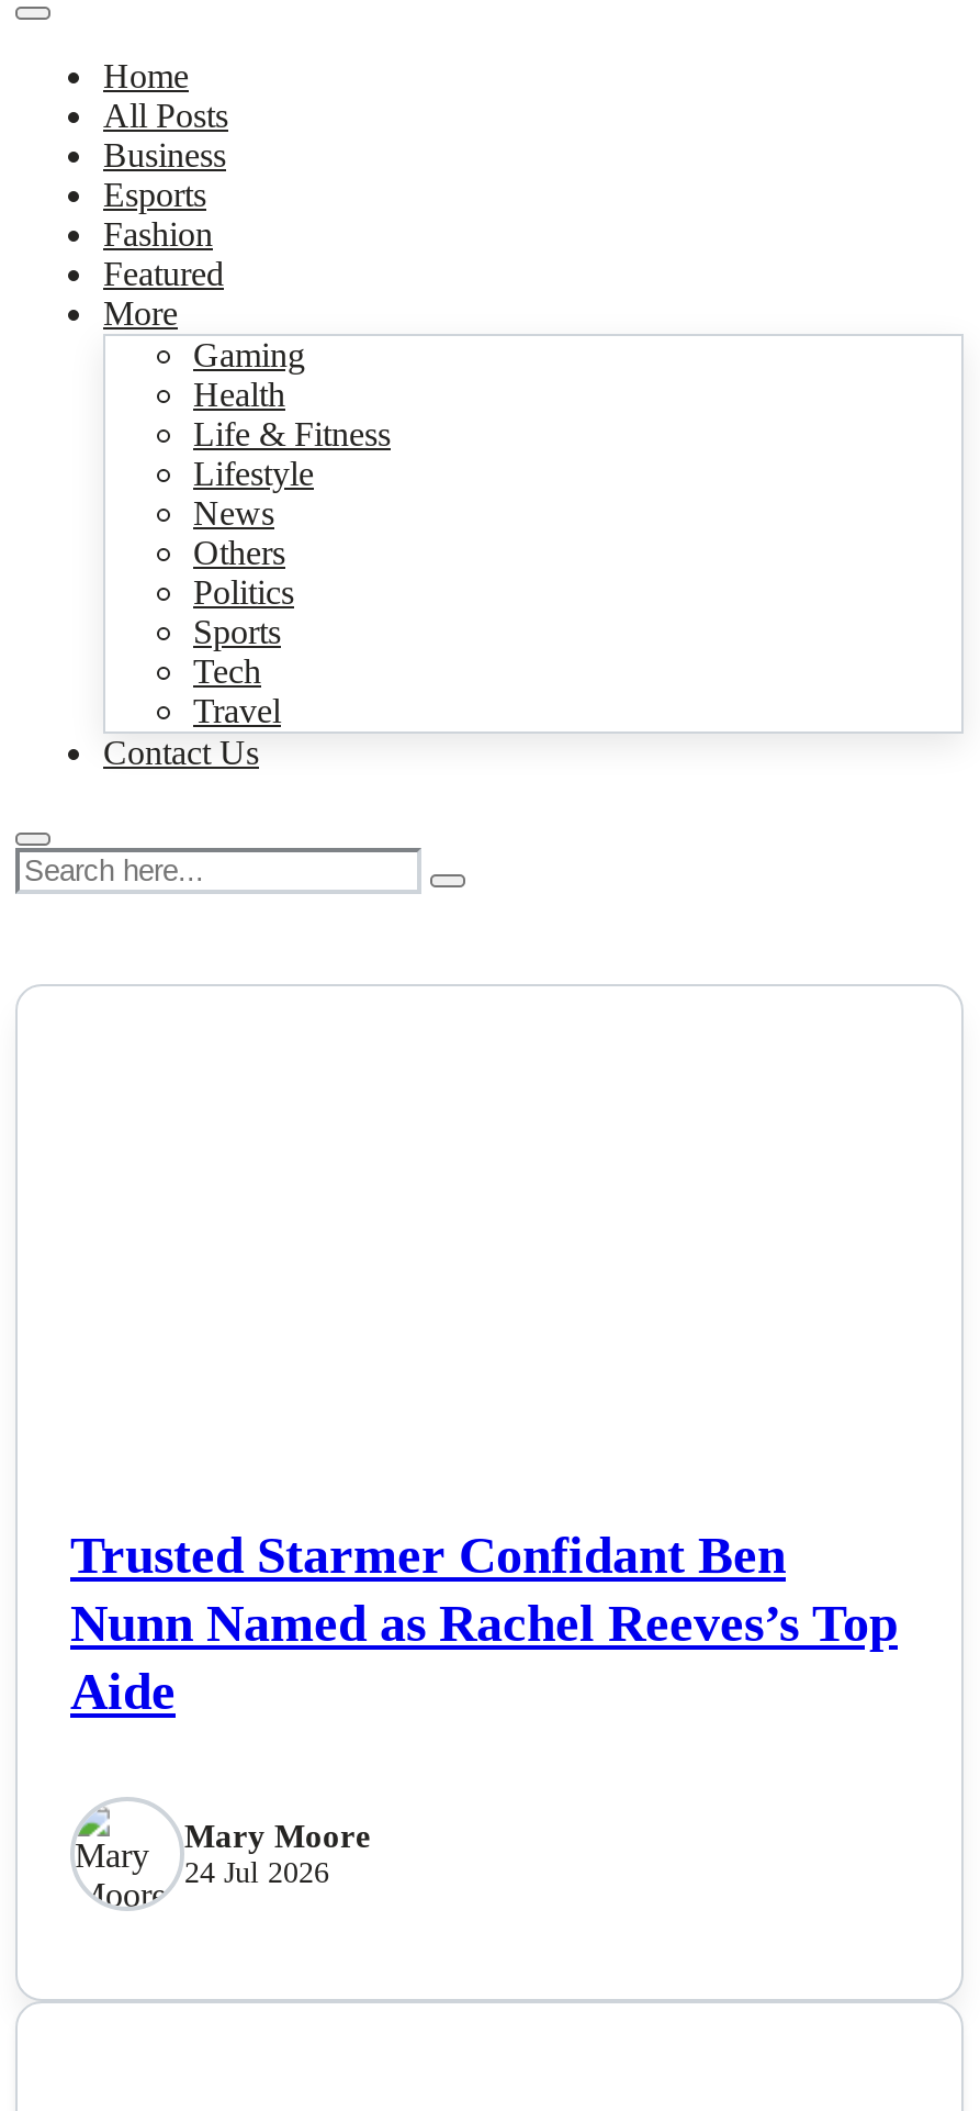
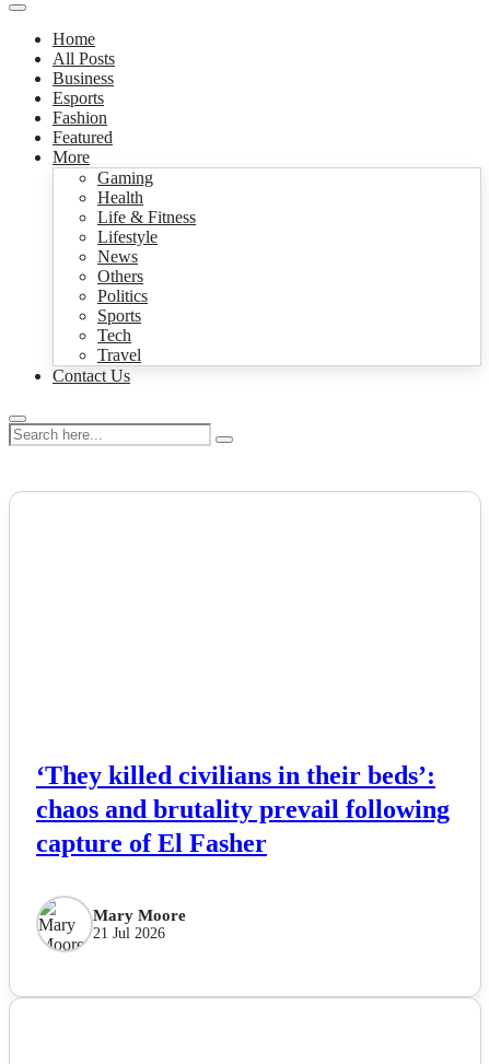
[70,1526,898,1720] Trusted Starmer Confidant Ben | Nunn Named as Rachel Reeves’s Top | Aide -> [36,761,450,857] ‘They killed civilians in their beds’: | chaos and brutality prevail following | capture of El Fasher
[184,1856,329,1889] 24 Jul 2026 -> [93,925,165,941] 21 Jul 2026

